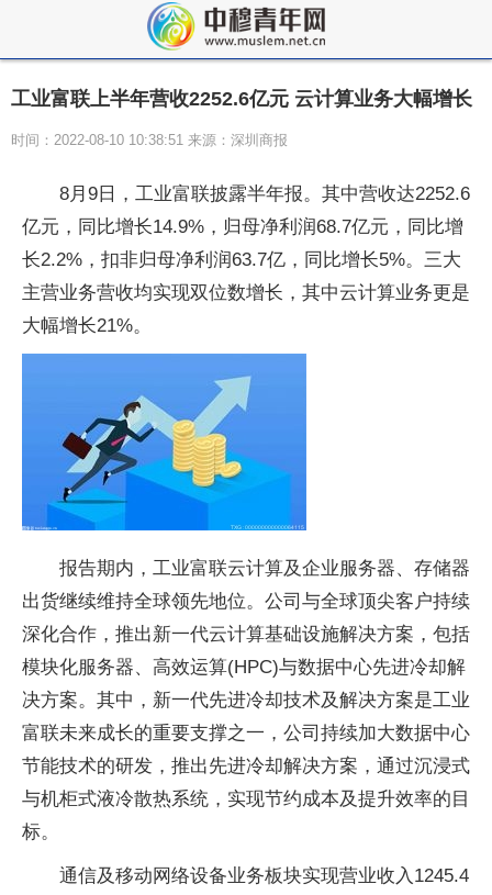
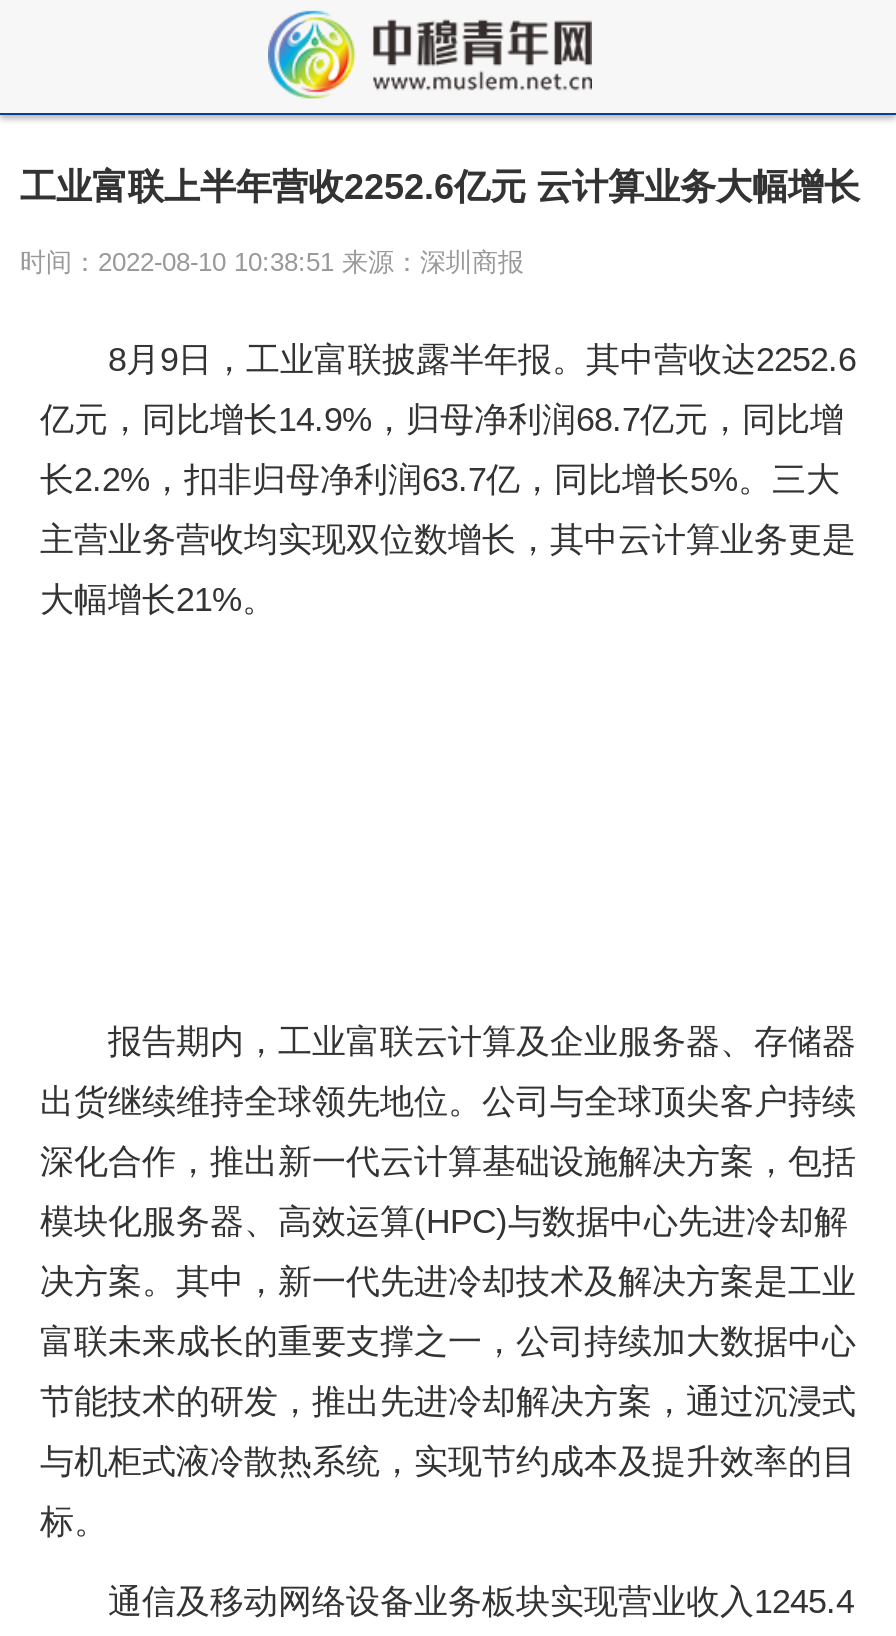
[21,353,307,532] [image] -> none

